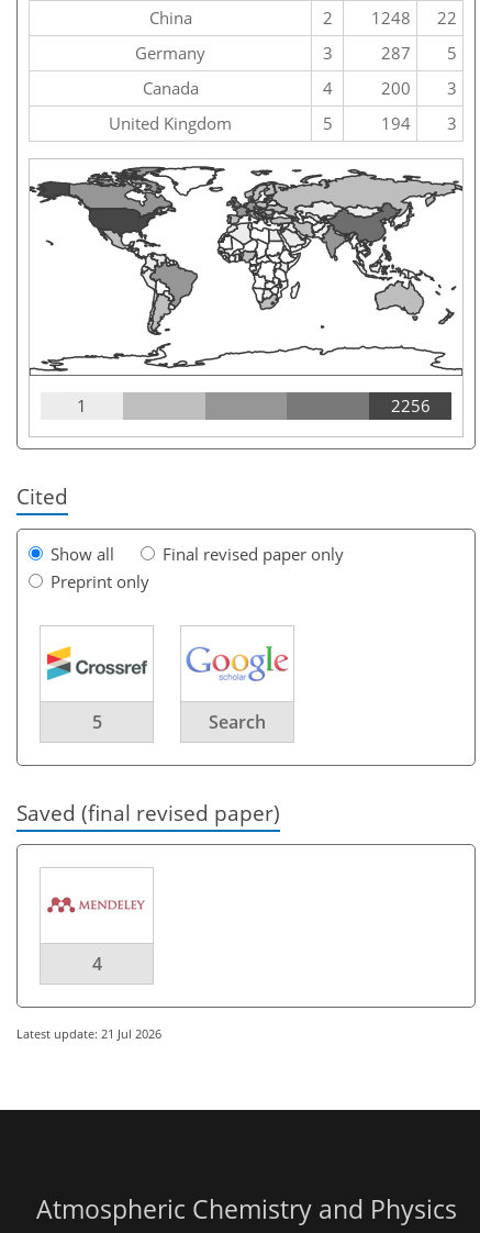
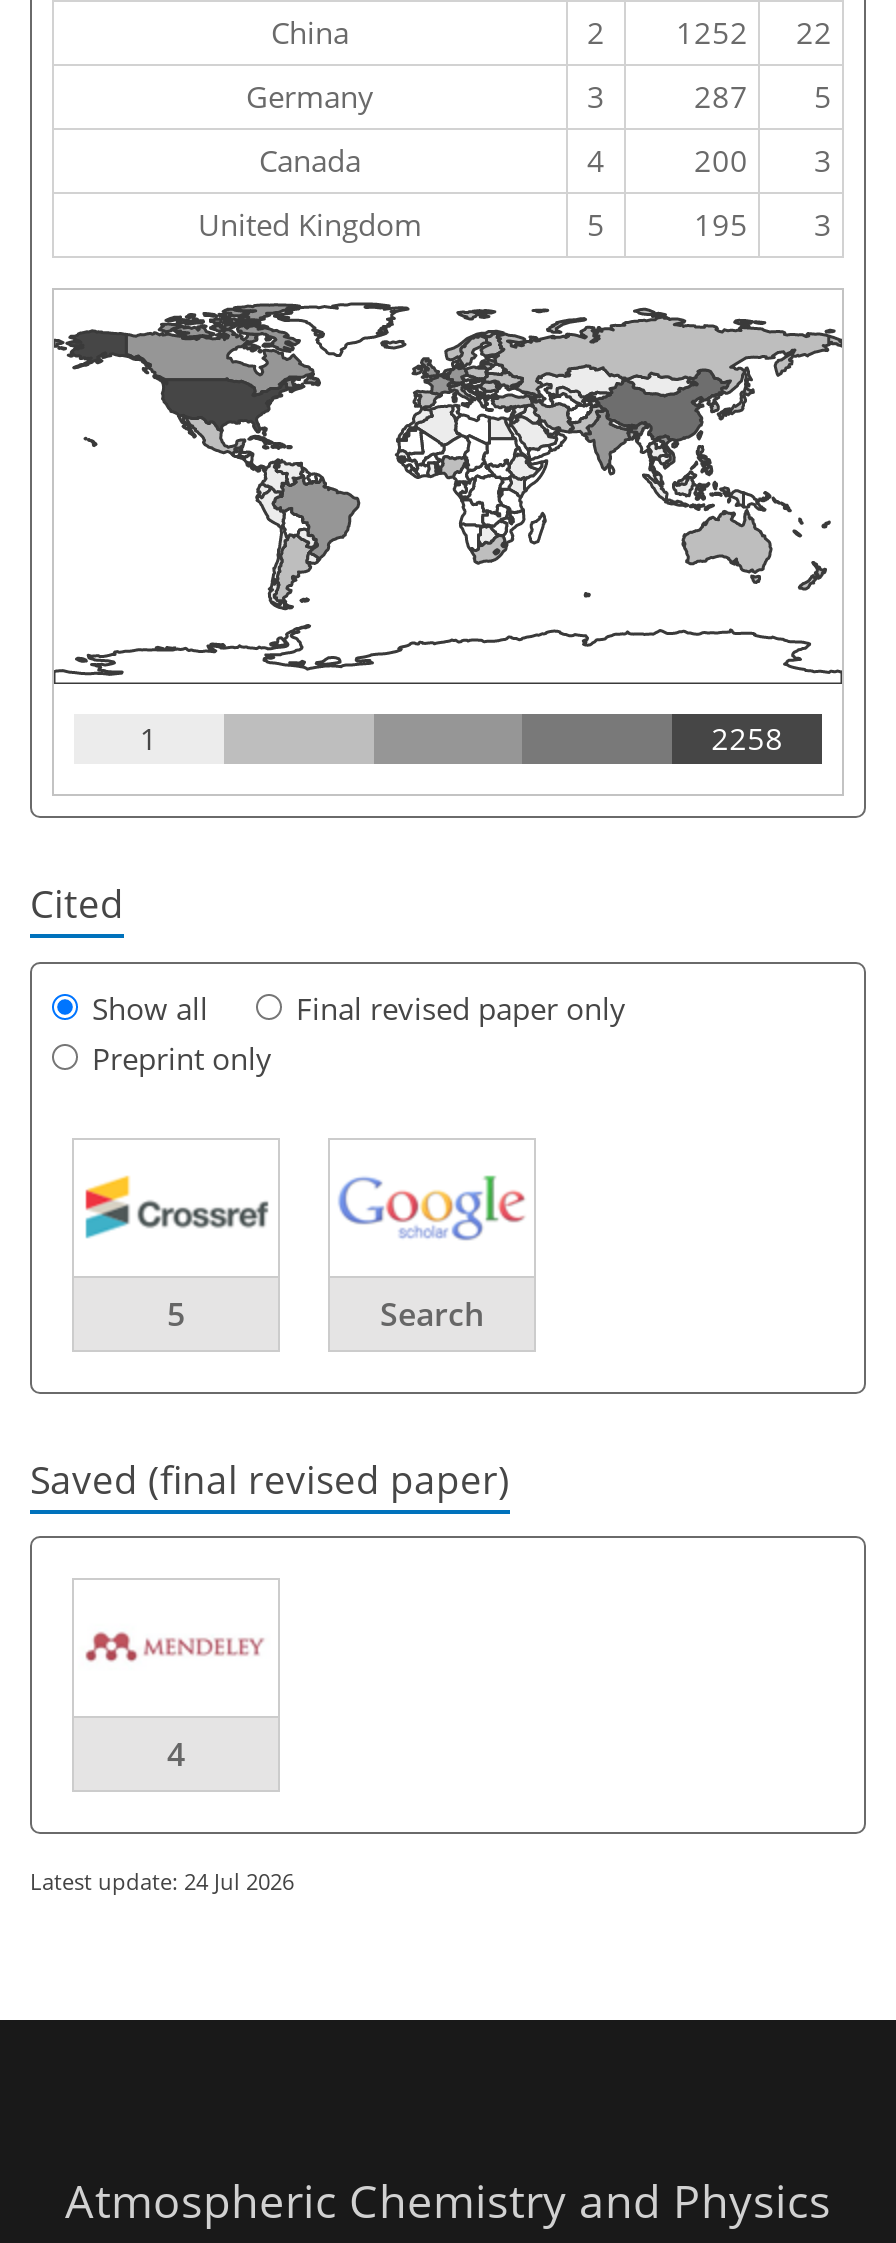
[322,7,457,29] 2 1248 22 -> [587,12,832,52] 2 1252 22
[381,112,457,134] 194 3 -> [694,204,832,244] 195 3
[391,395,430,417] 2256 -> [711,718,783,758] 2258
[16,1025,161,1042] Latest update: 21 Jul 2026 -> [30,1866,294,1896] Latest update: 24 Jul 2026

